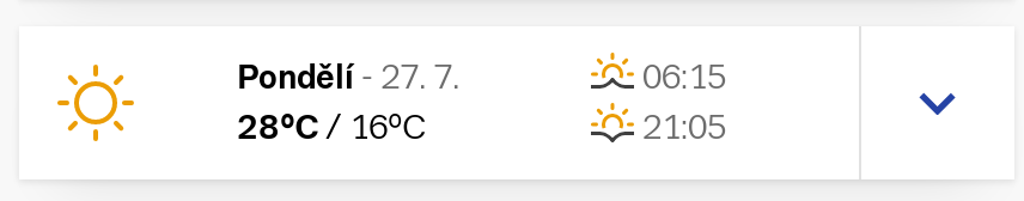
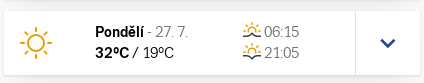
[237,108,426,146] 28°C / 16°C -> [95,45,174,61] 32°C / 19°C

